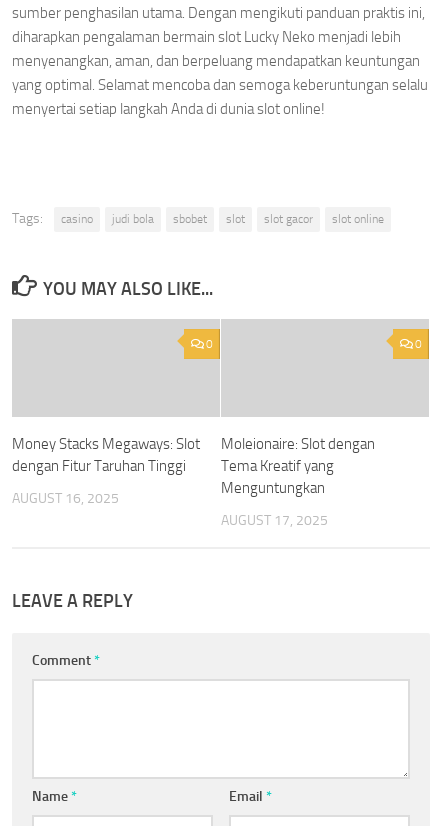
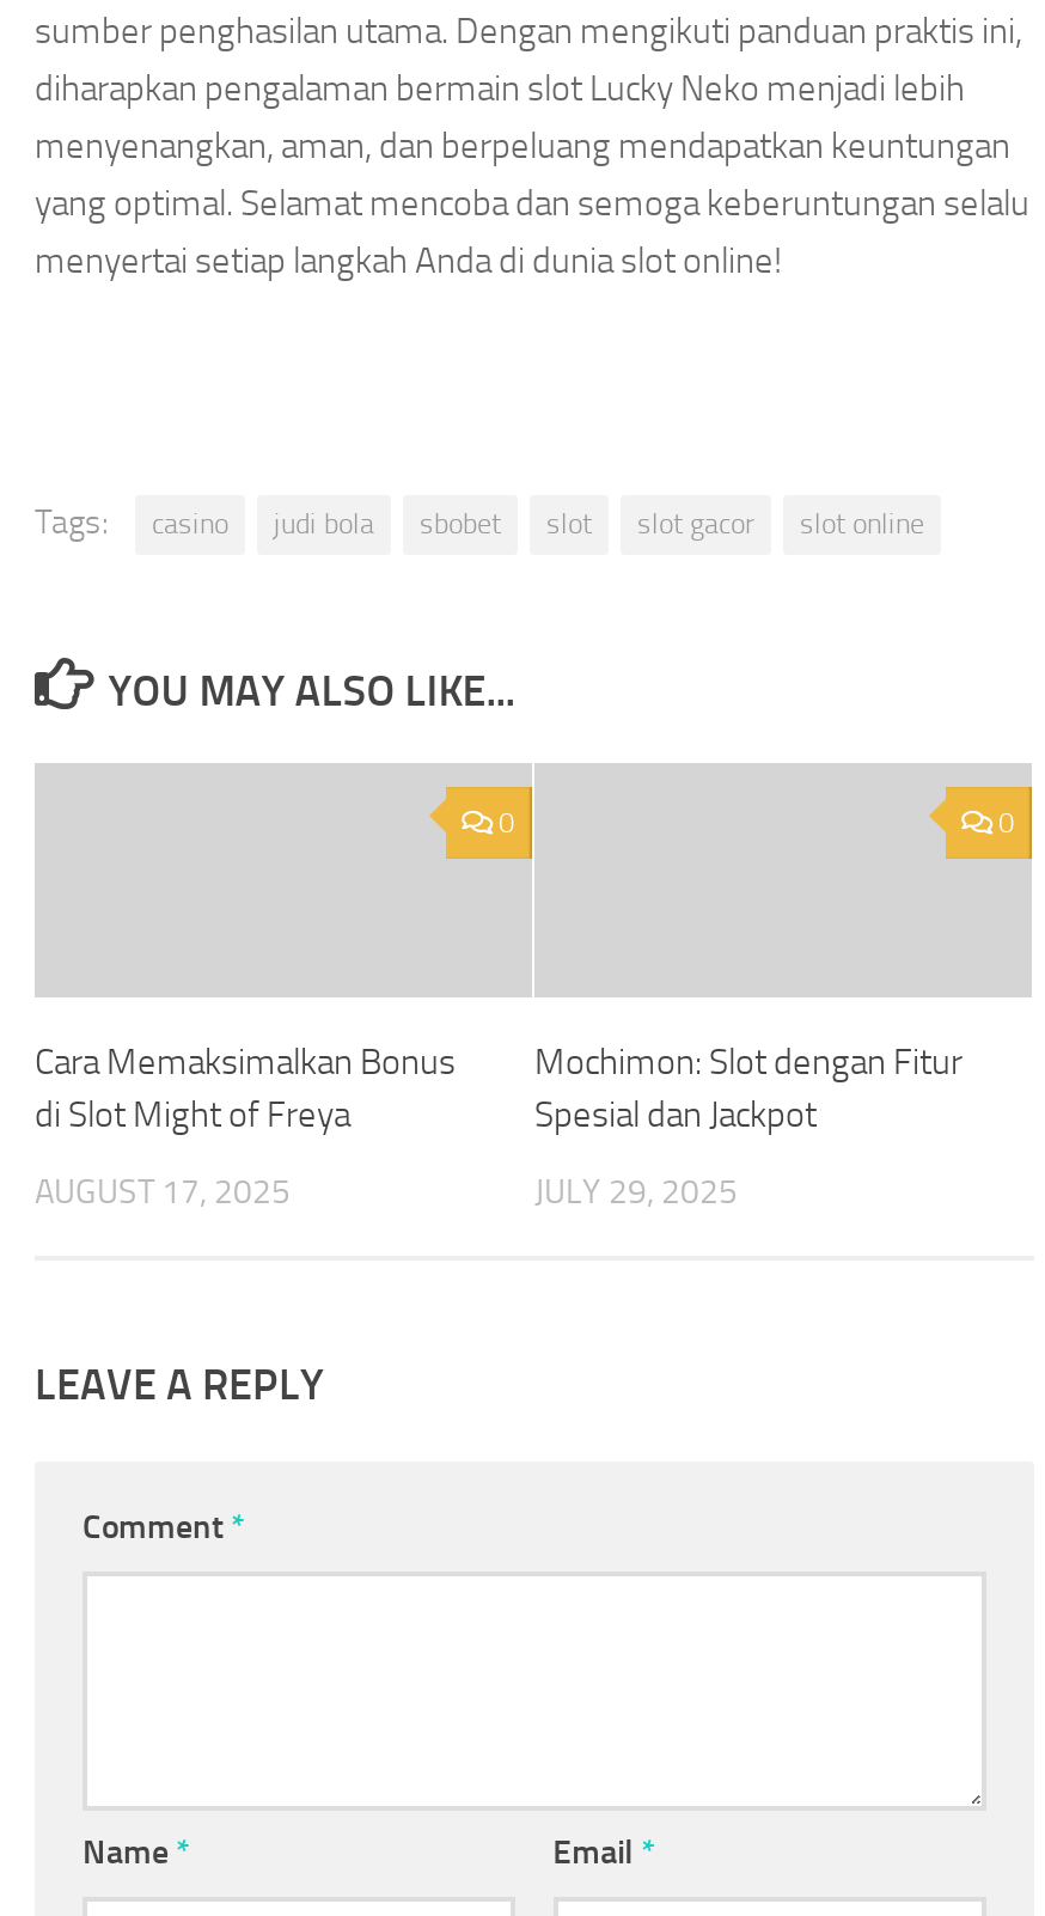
[12,435,200,475] Money Stacks Megaways: Slot | dengan Fitur Taruhan Tinggi -> [35,1041,456,1136] Cara Memaksimalkan Bonus | di Slot Might of Freya
[221,435,375,497] Moleionaire: Slot dengan | Tema Kreatif yang | Menguntungkan -> [534,1041,962,1136] Mochimon: Slot dengan Fitur | Spesial dan Jackpot
[12,490,119,507] AUGUST 16, 2025 -> [35,1172,291,1213] AUGUST 17, 2025
[221,512,328,529] AUGUST 17, 2025 -> [534,1172,738,1213] JULY 29, 2025

